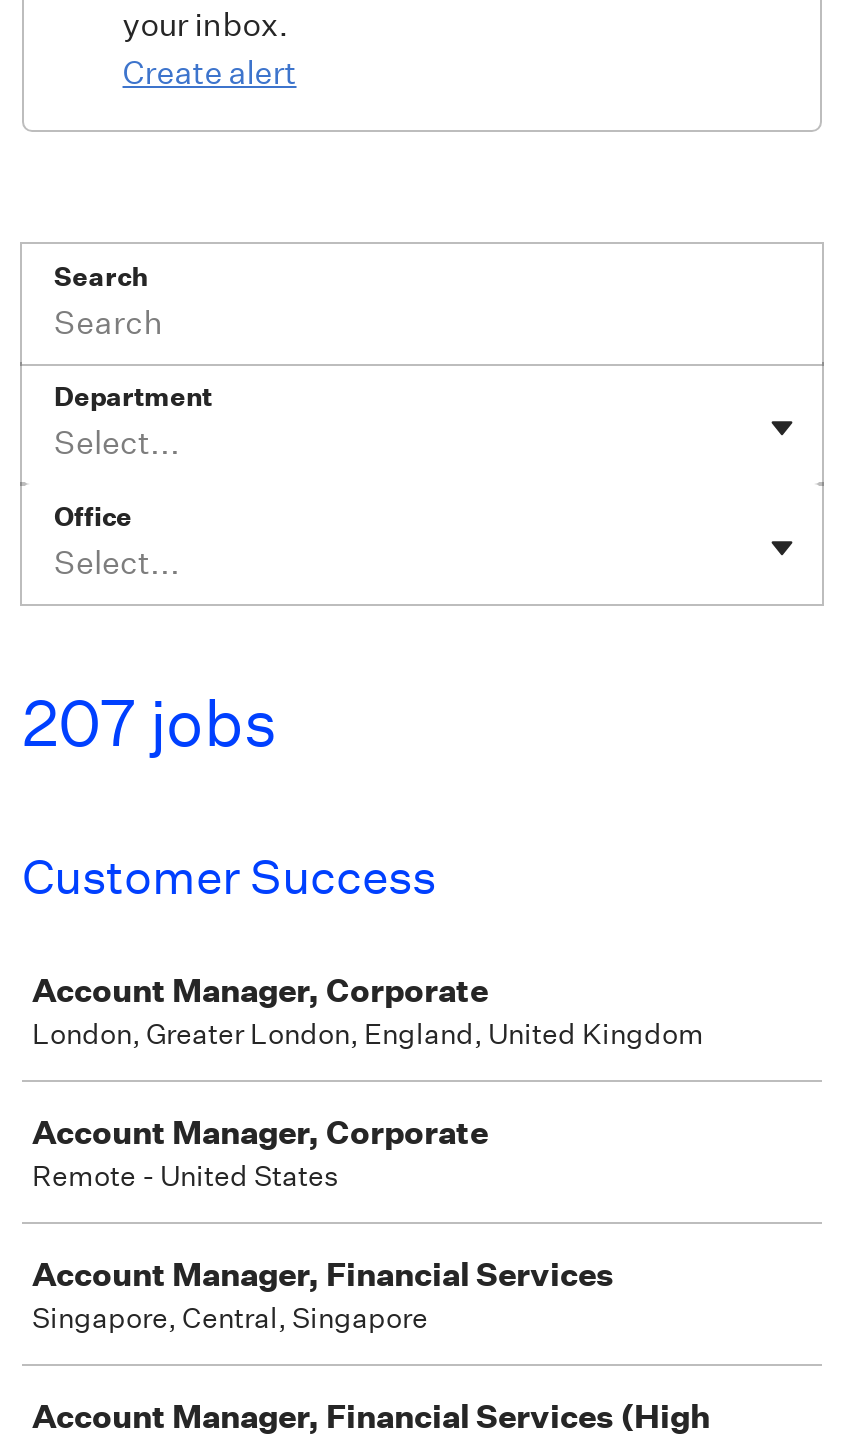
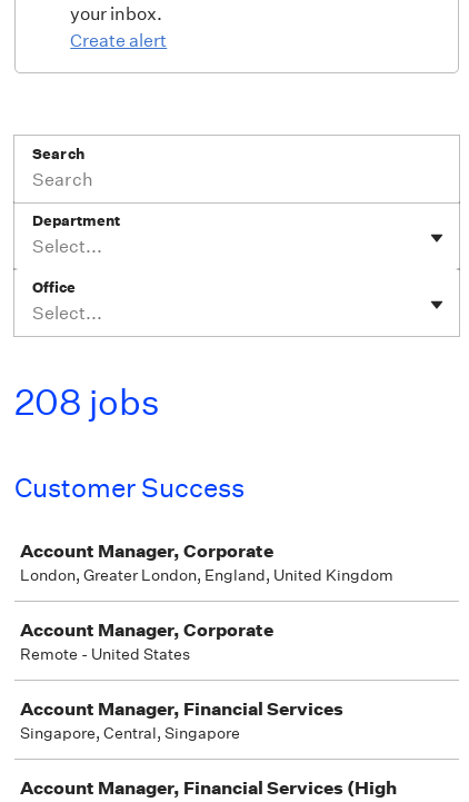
[22,684,278,762] 207 jobs -> [14,380,160,424] 208 jobs

